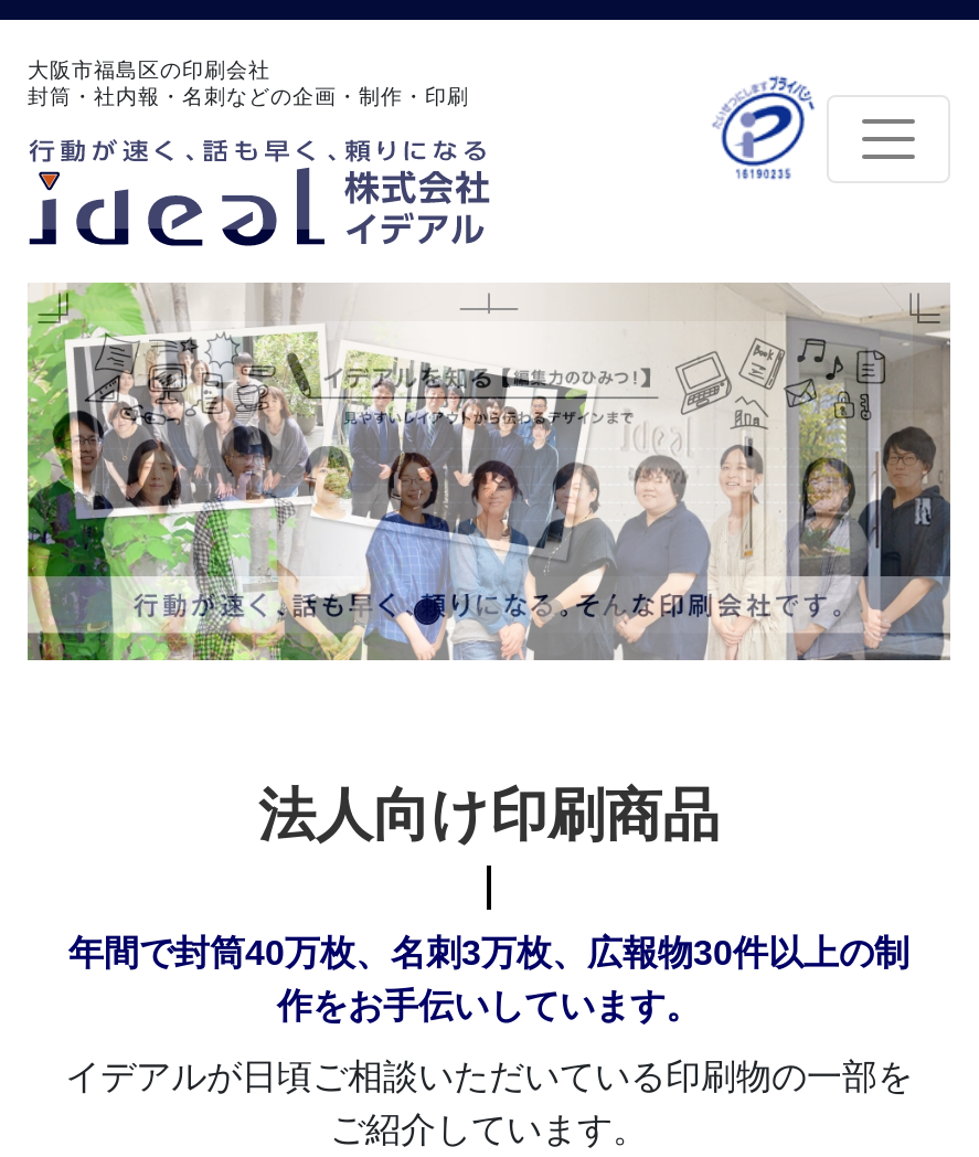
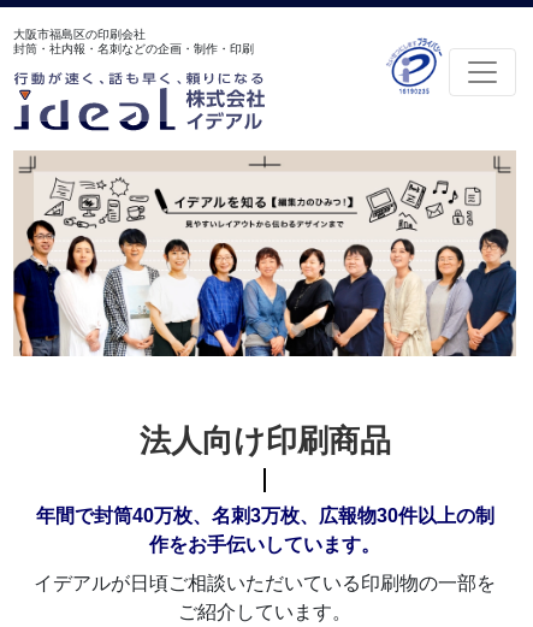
[28,283,950,662] [image] -> [13,152,516,357] [image]

